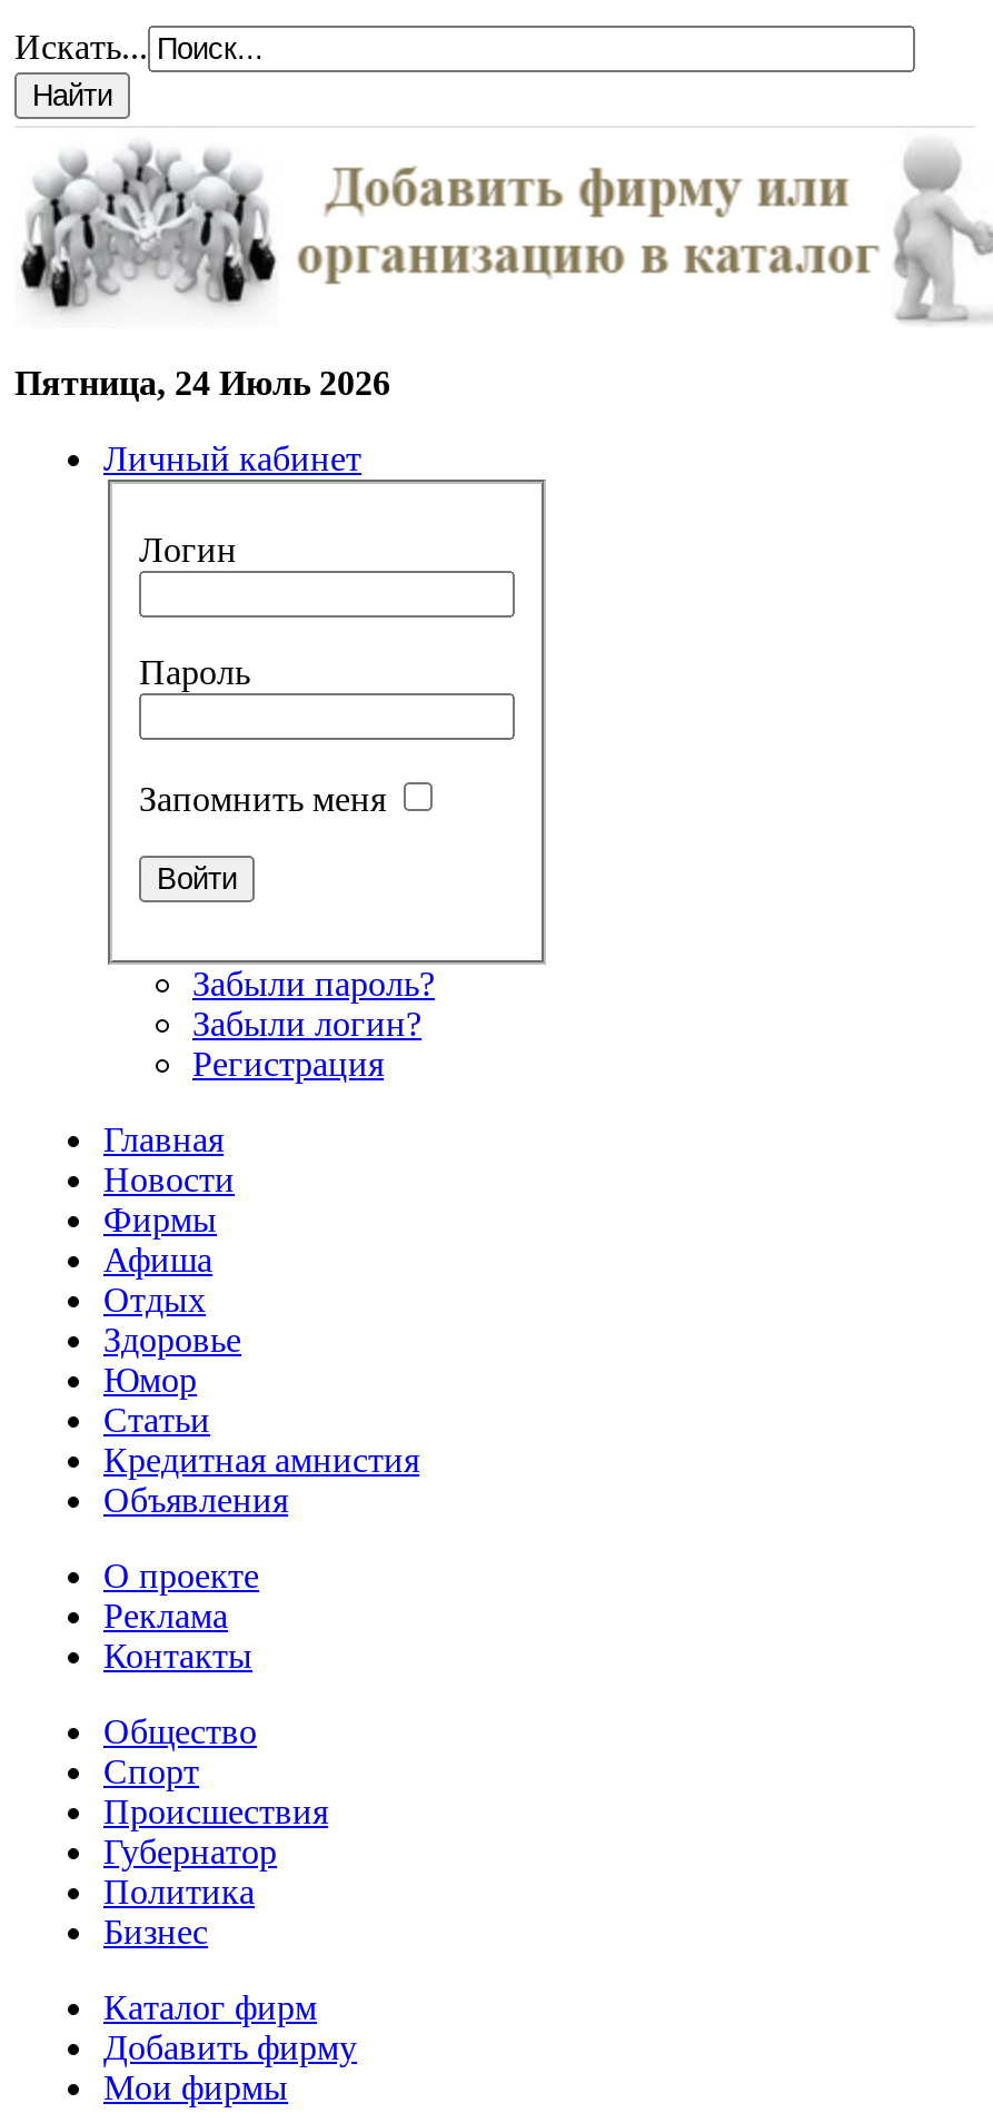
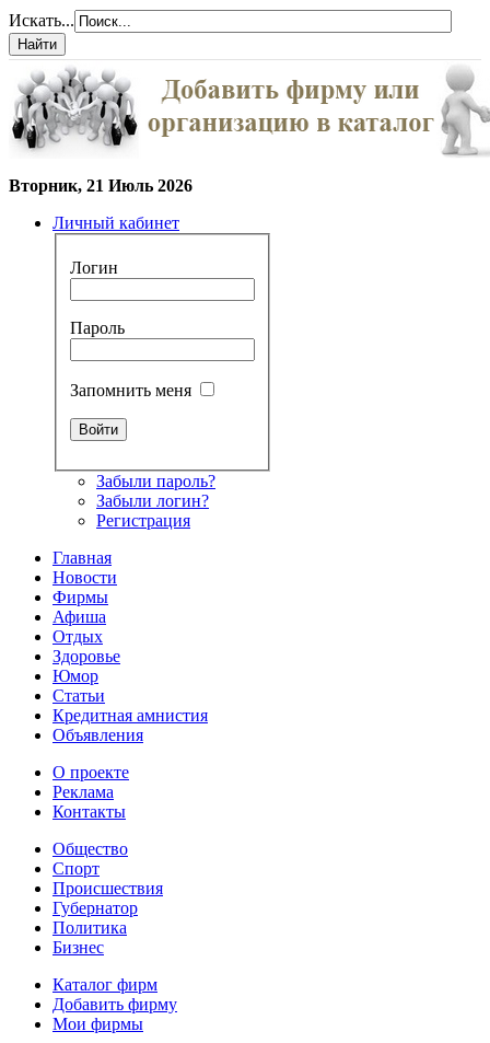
[14,364,390,401] Пятница, 24 Июль 2026 -> [9,176,192,195] Вторник, 21 Июль 2026

